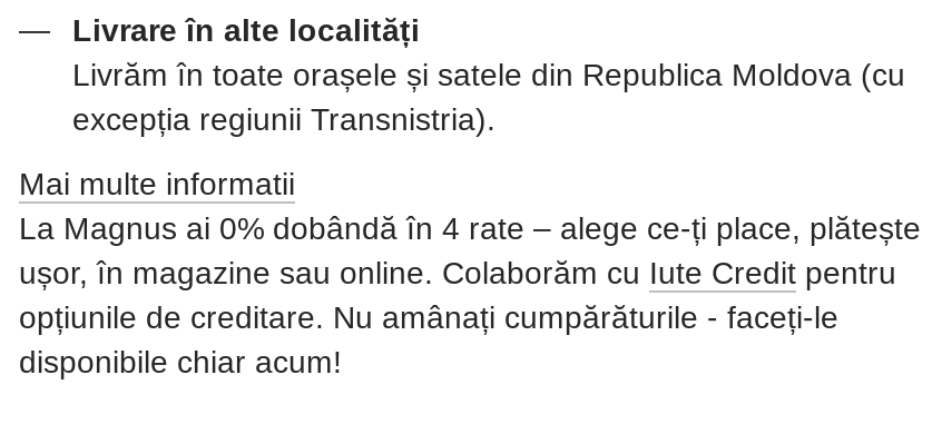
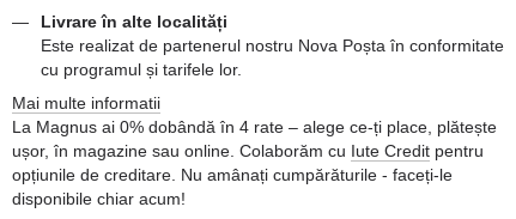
[72,57,905,138] Livrăm în toate orașele și satele din Republica Moldova (cu | excepția regiunii Transnistria). -> [41,36,504,79] Este realizat de partenerul nostru Nova Poșta în conformitate | cu programul și tarifele lor.

